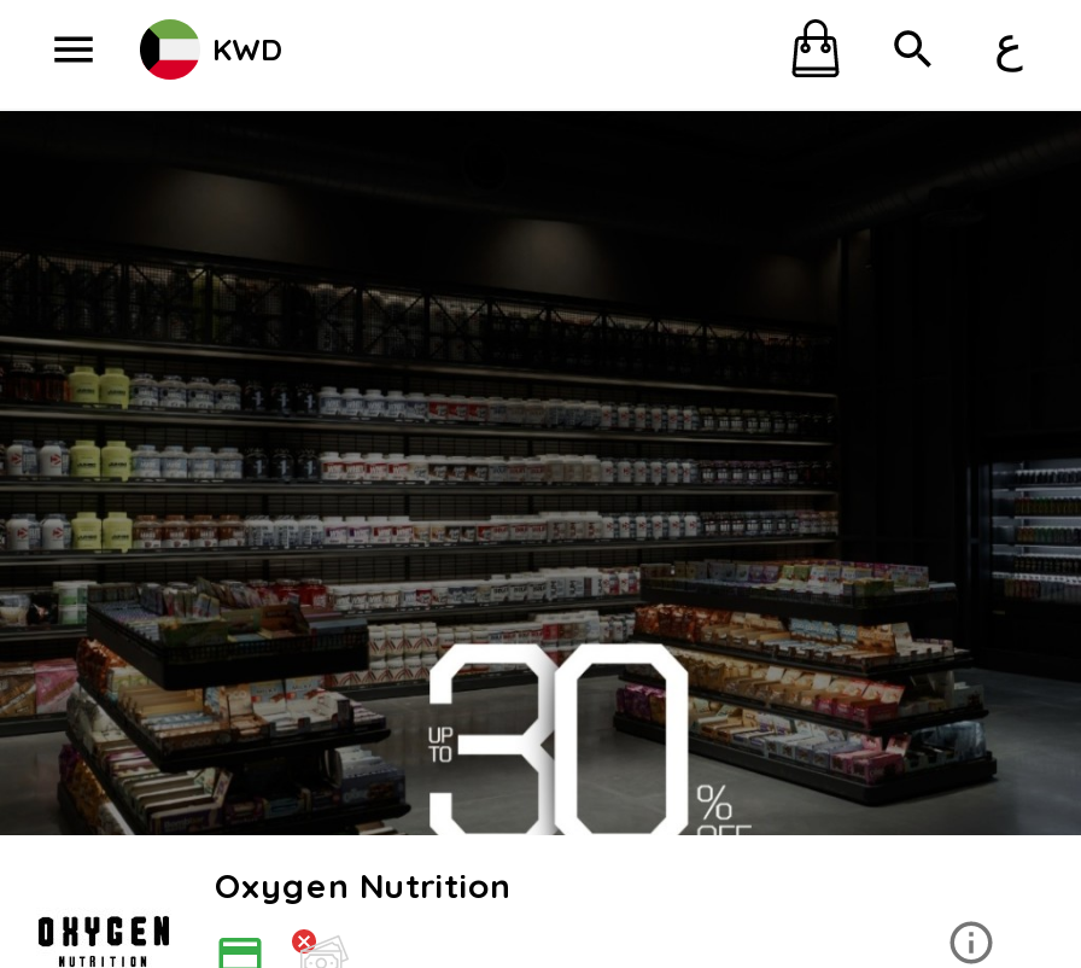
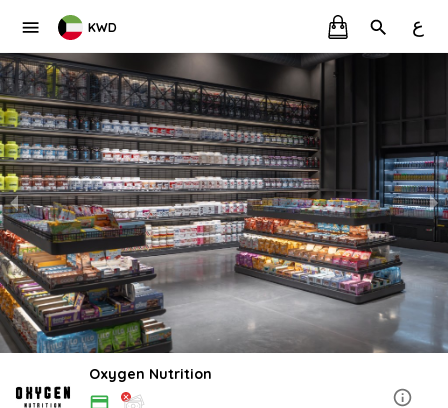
[7,109,1074,838] [image] -> [3,52,445,354] [image]

